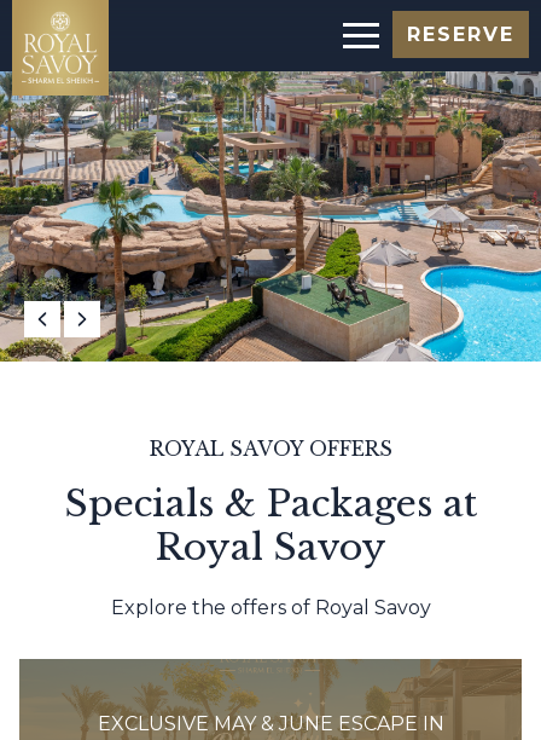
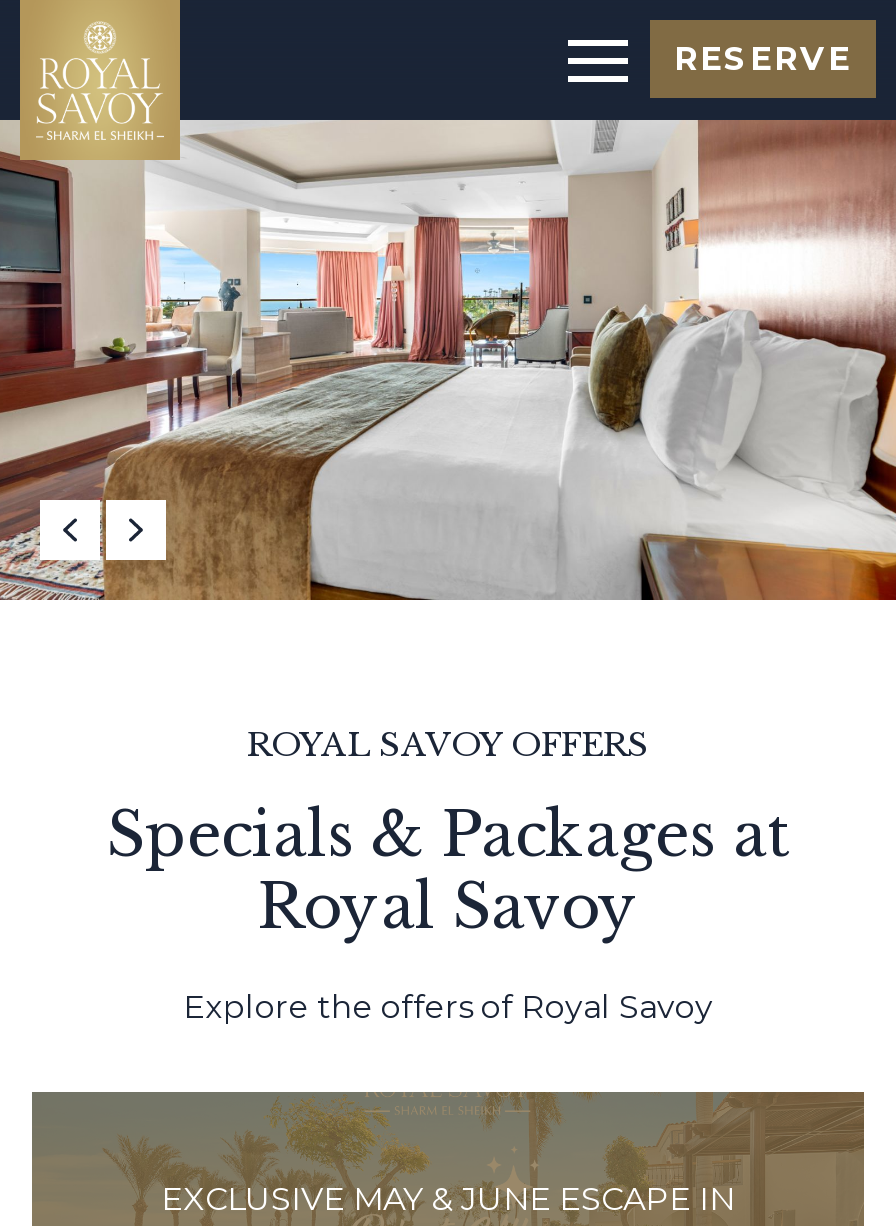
[4,71,537,363] [image] -> [6,118,890,602] [image]

